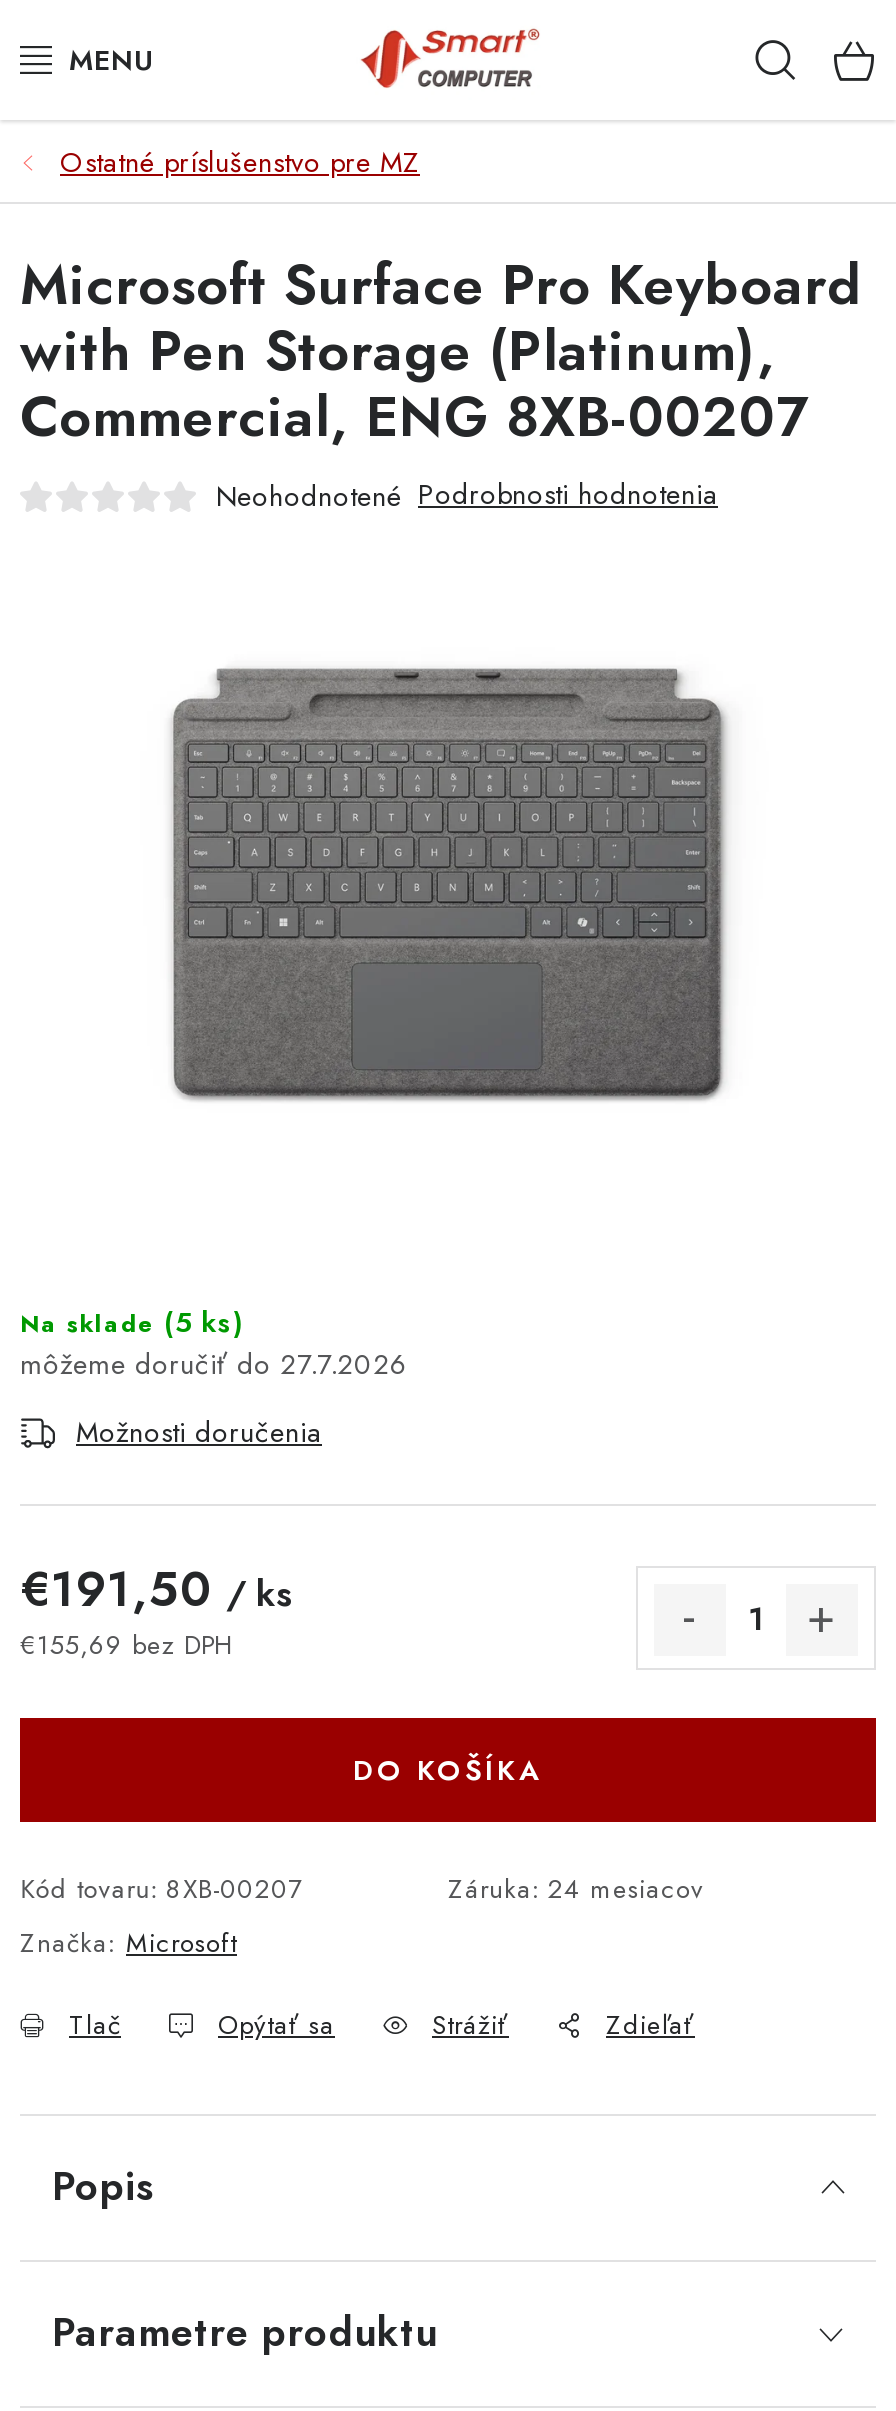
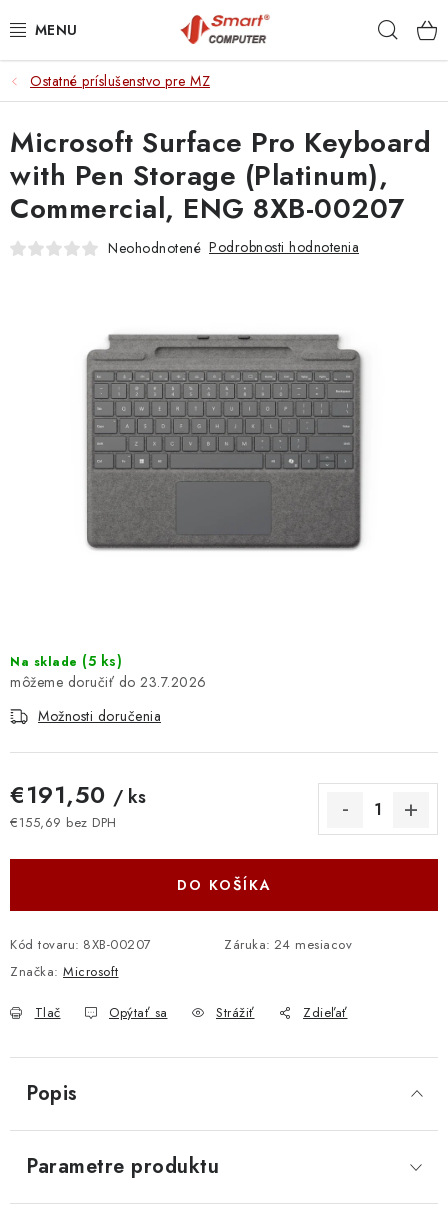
[280,1344,409,1384] 27.7.2026 -> [140,672,206,692] 23.7.2026

